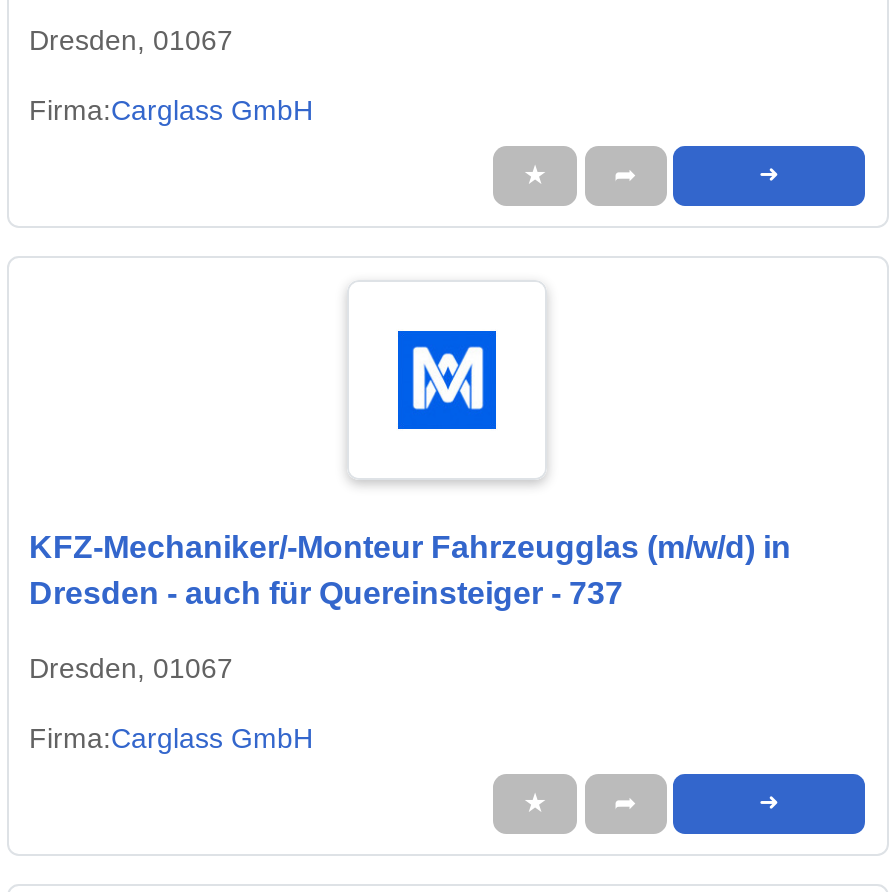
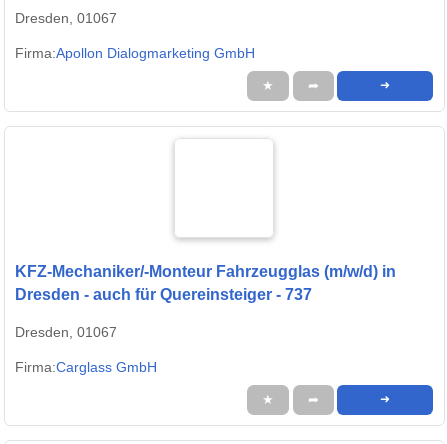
[29,94,313,126] Firma:Carglass GmbH -> [15,45,255,61] Firma:Apollon Dialogmarketing GmbH
[395,328,499,432] [image] -> none

